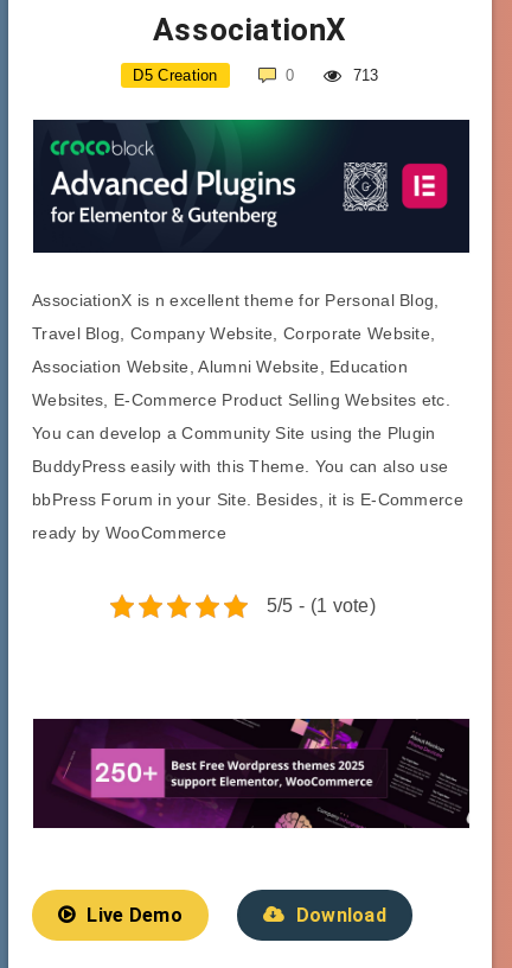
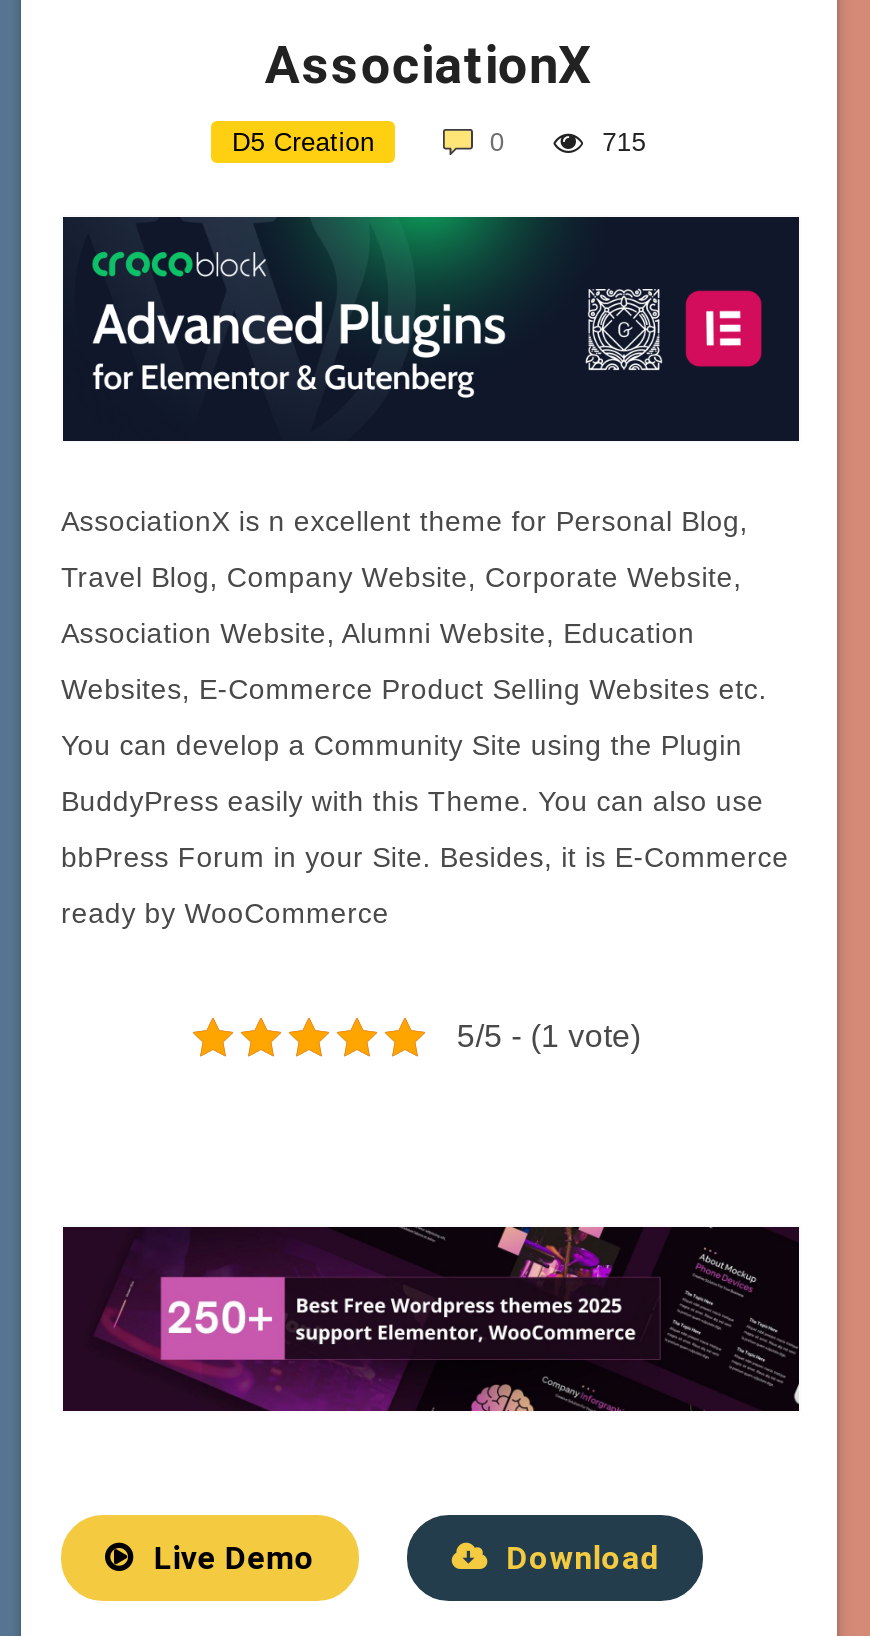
[348,66,379,84] 713 -> [594,126,646,156] 715

